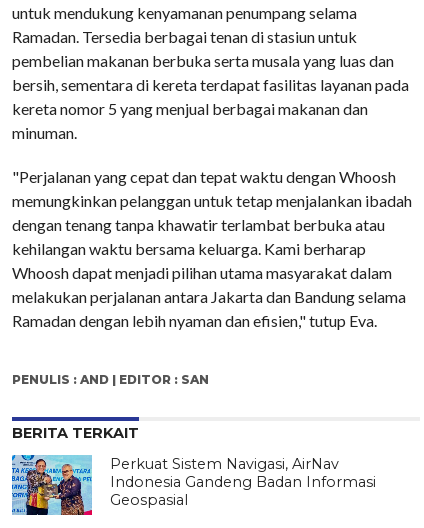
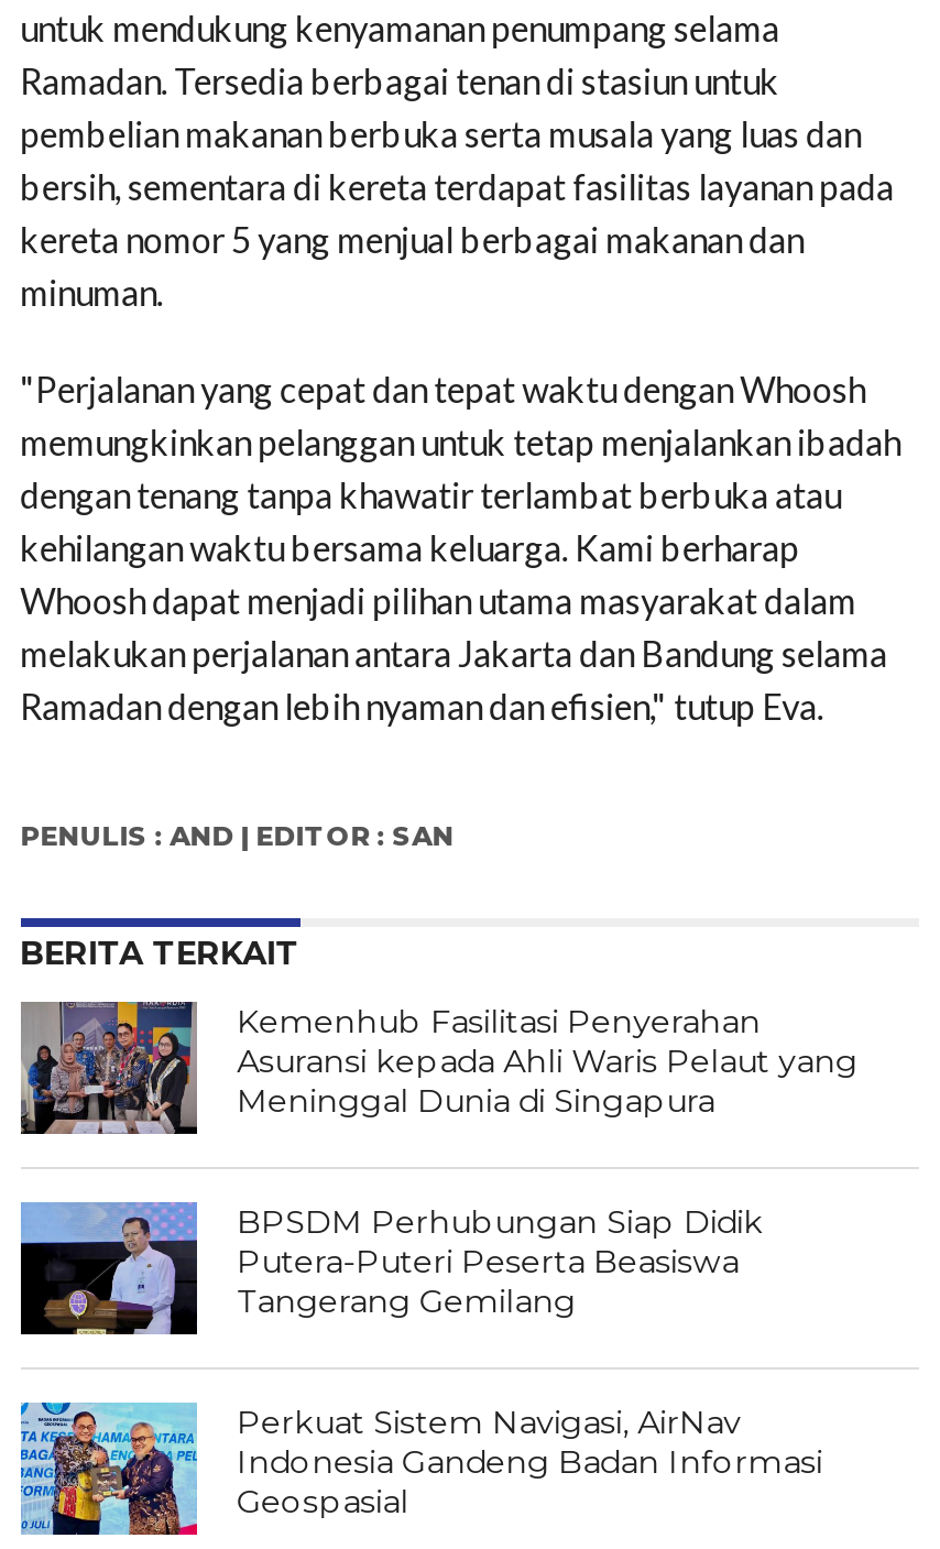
none -> [19,1000,858,1321] [image] | Kemenhub Fasilitasi Penyerahan | Asuransi kepada Ahli Waris Pelaut yang | Meninggal Dunia di Singapura | BPSDM Perhubungan Siap Didik | Putera-Puteri Peserta Beasiswa | Tangerang Gemilang
none -> [19,1200,199,1337] [image]

